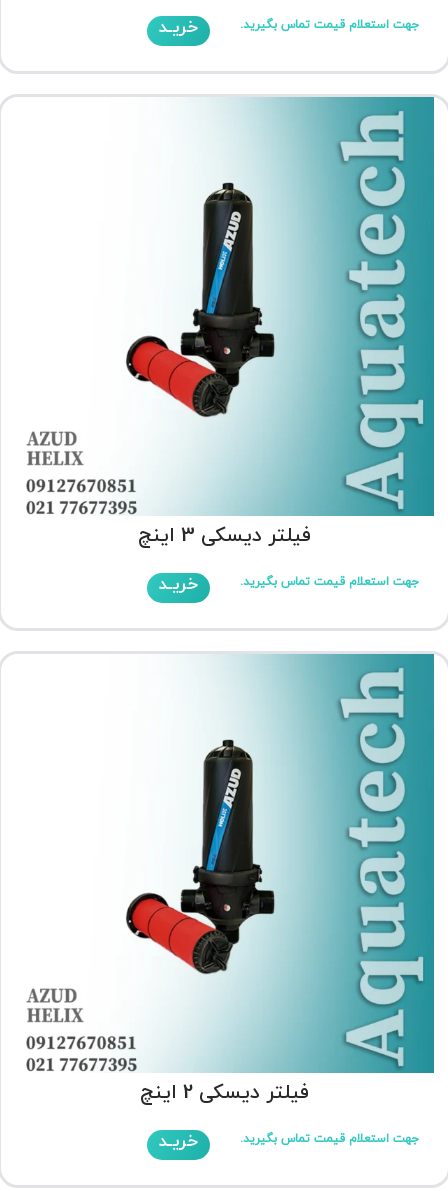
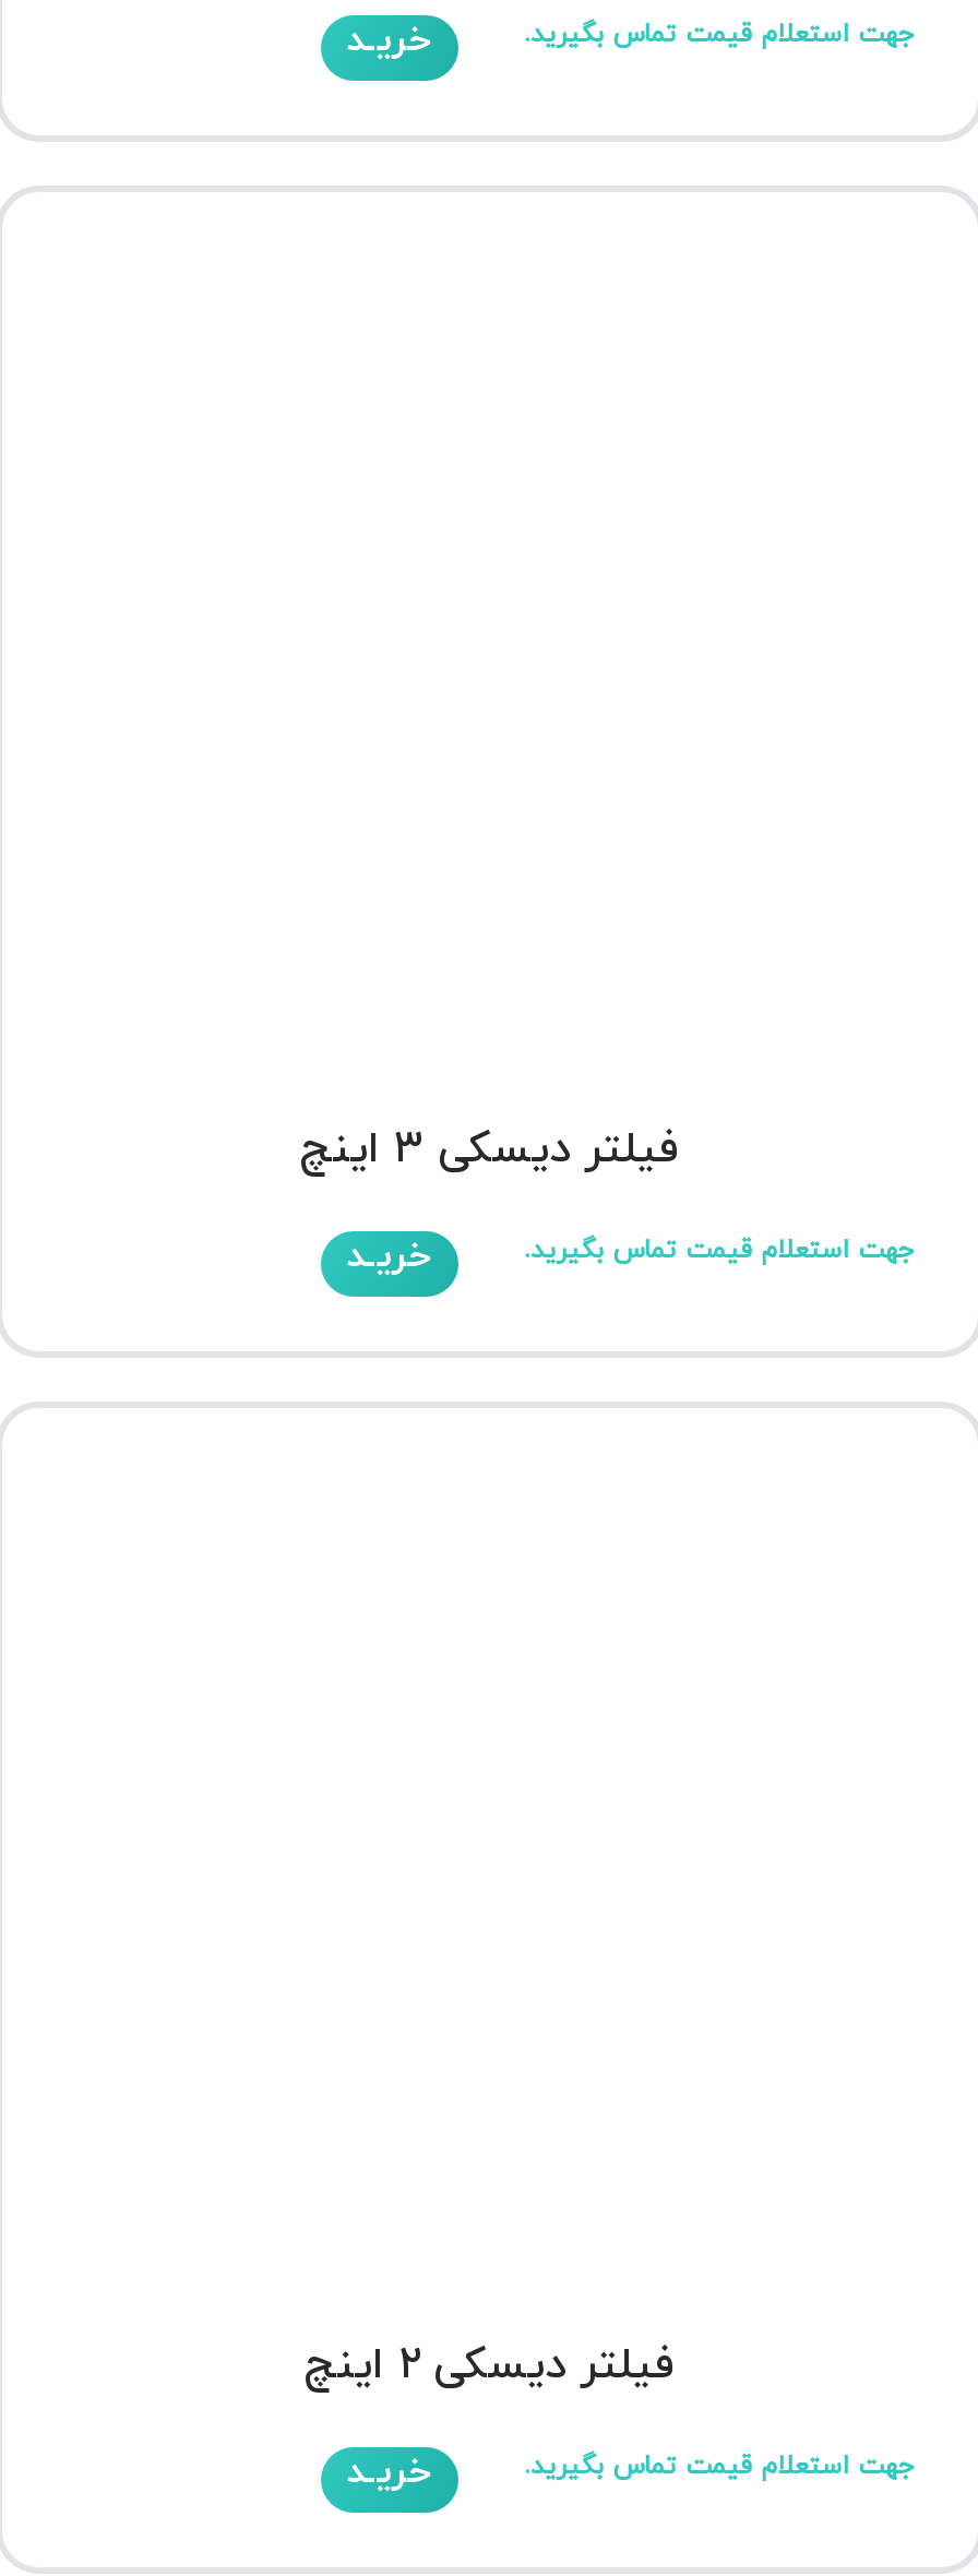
[25,96,435,517] [image] -> none
[25,653,435,1074] [image] -> none

